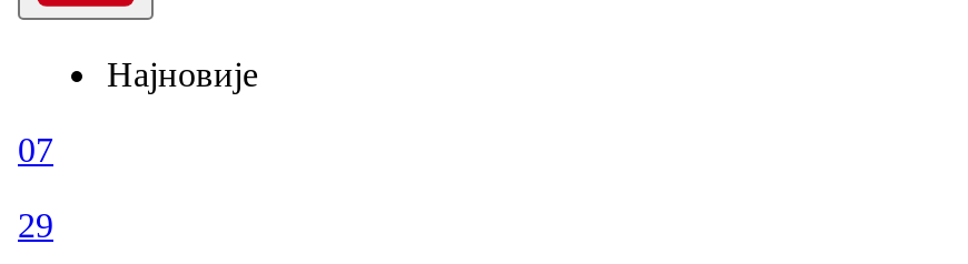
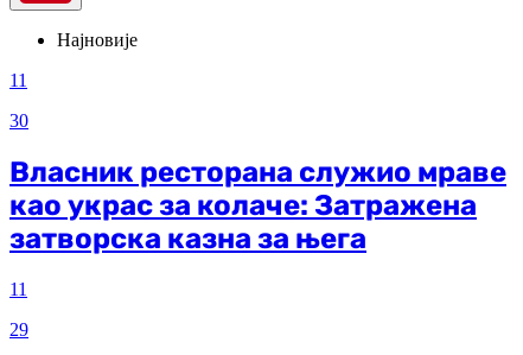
[18,131,53,168] 07 -> [9,70,506,299] 11 | 30 | Власник ресторана служио мраве | као украс за колаче: Затражена | затворска казна за њега | 11

